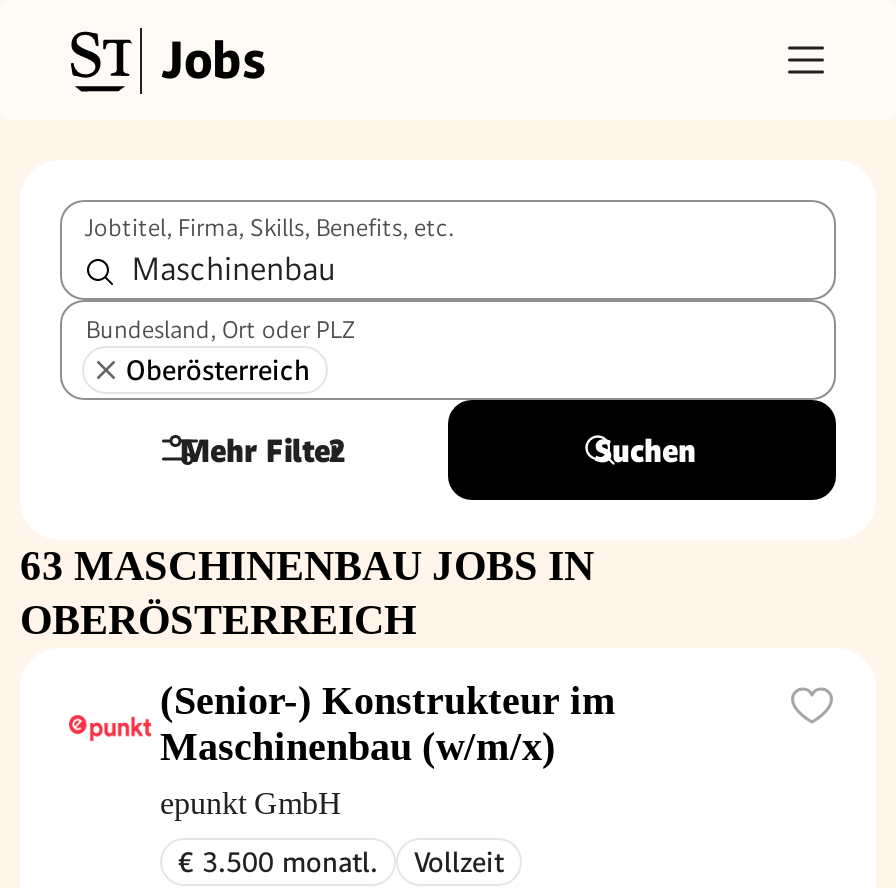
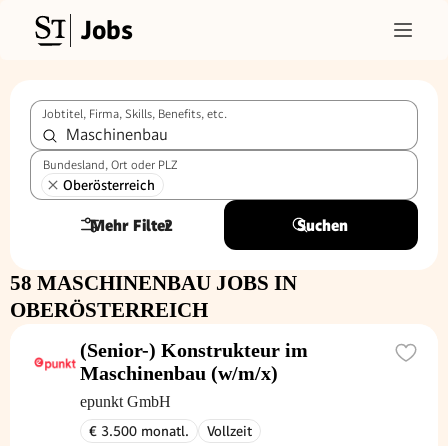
[20,542,594,590] 63 MASCHINENBAU JOBS IN -> [10,271,297,295] 58 MASCHINENBAU JOBS IN

